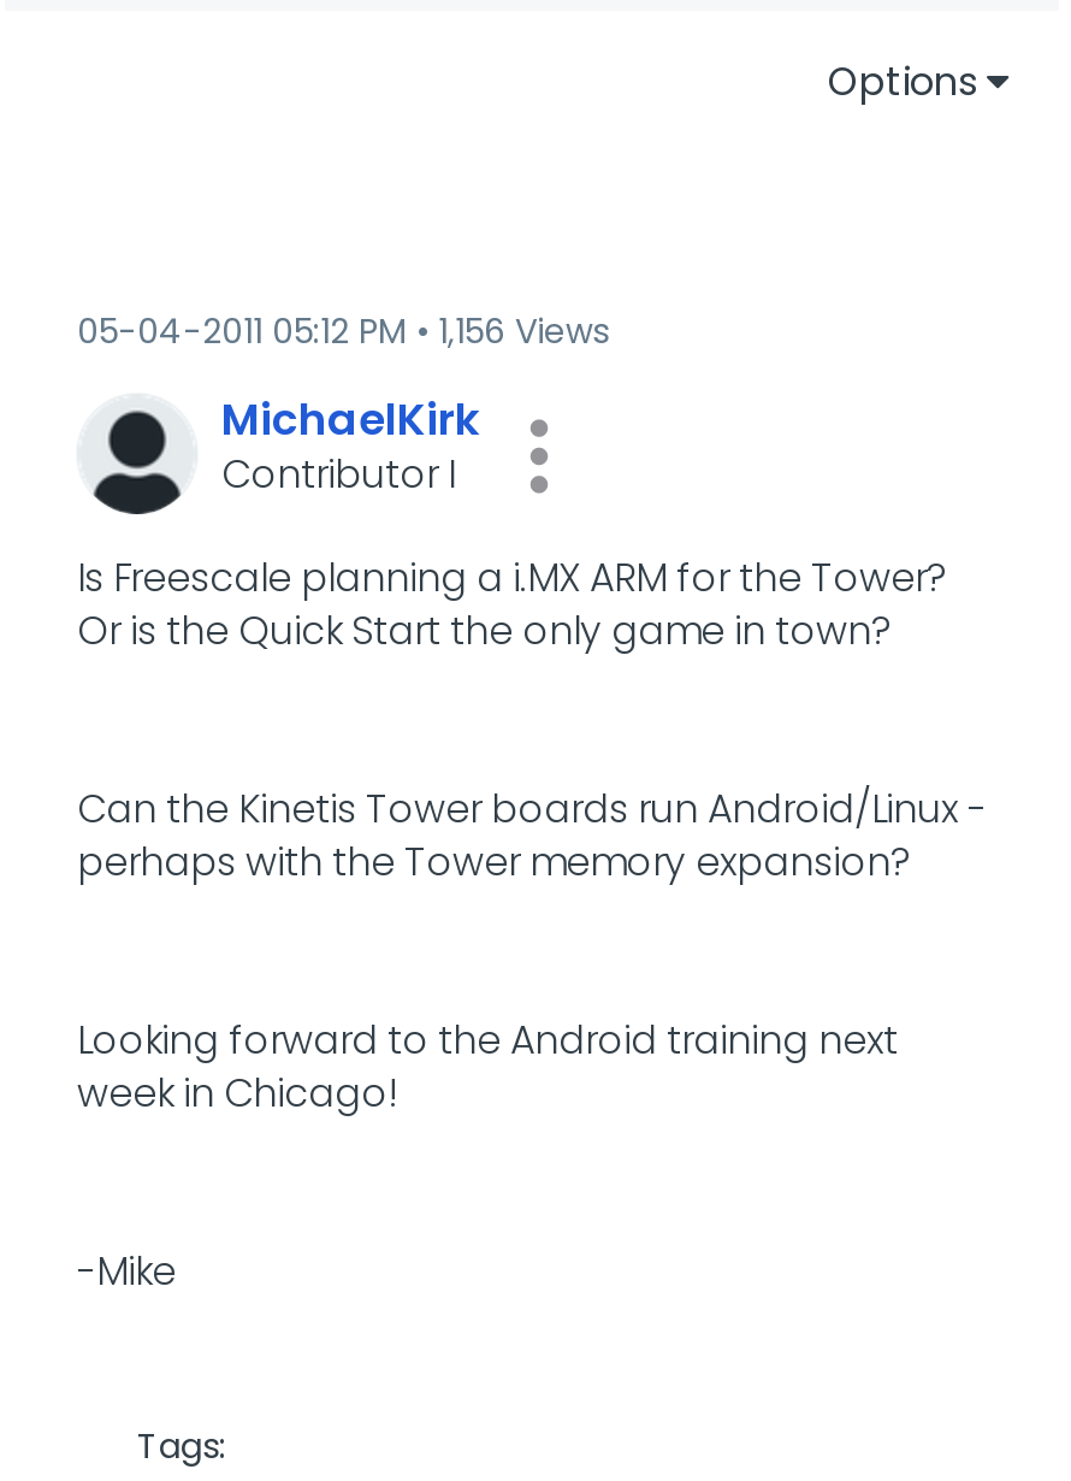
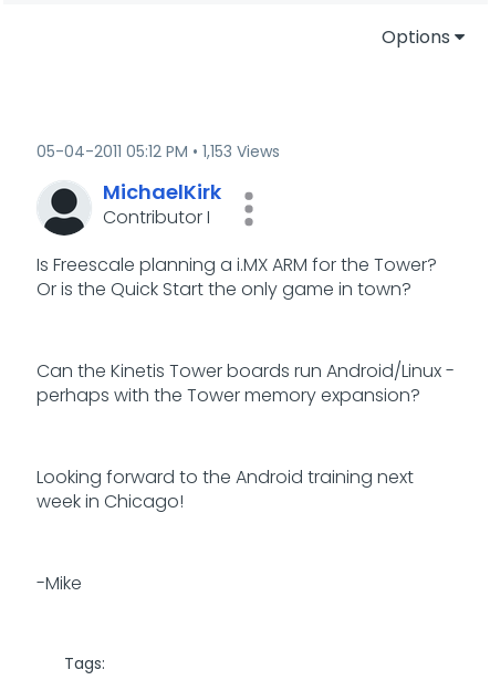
[77,307,609,355] 05-04-2011 05:12 PM 1,156 Views -> [37,140,280,163] 05-04-2011 05:12 PM 1,153 Views

